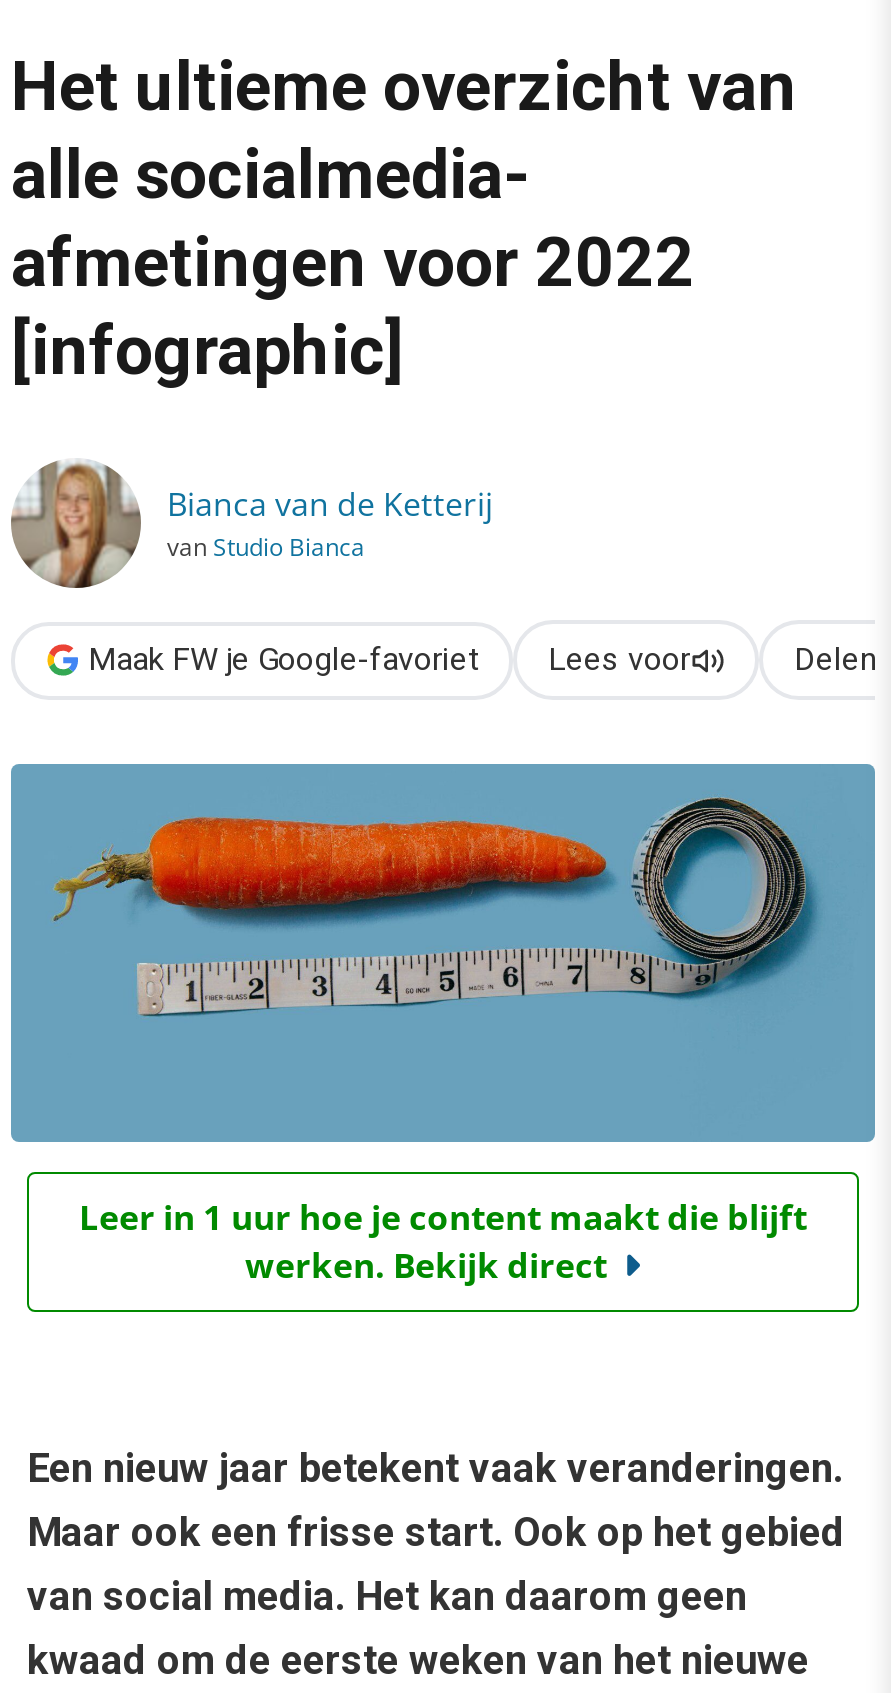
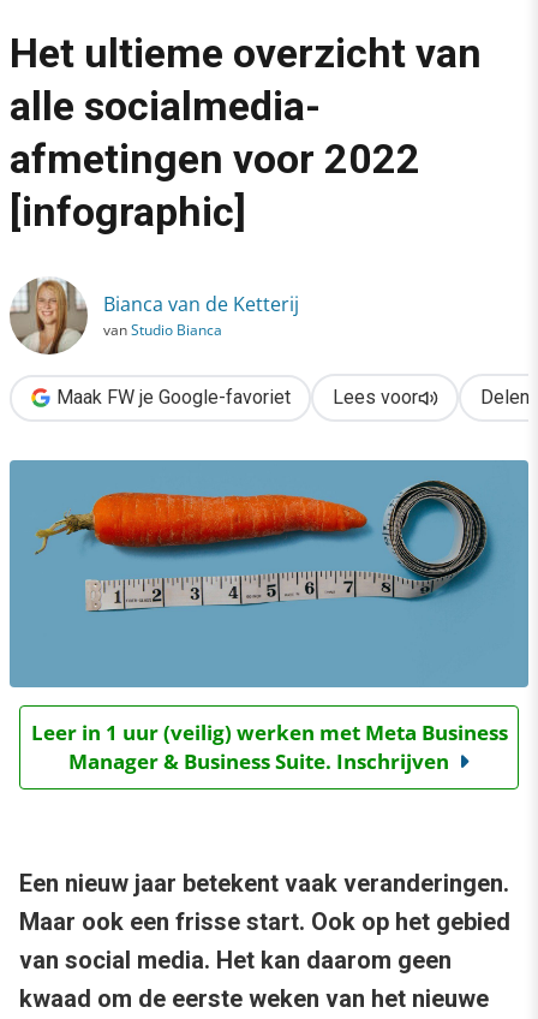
[79,1195,807,1289] Leer in 1 uur hoe je content maakt die blijft | werken. Bekijk direct -> [31,719,507,775] Leer in 1 uur (veilig) werken met Meta Business | Manager & Business Suite. Inschrijven

